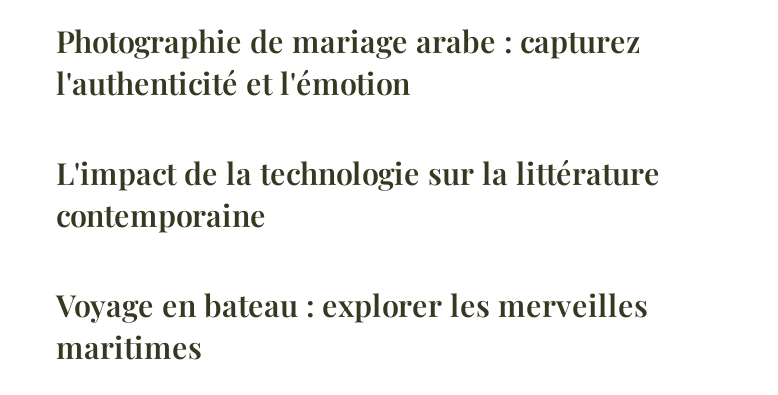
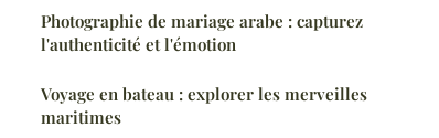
[56,153,660,235] L'impact de la technologie sur la littérature | contemporaine -> none

